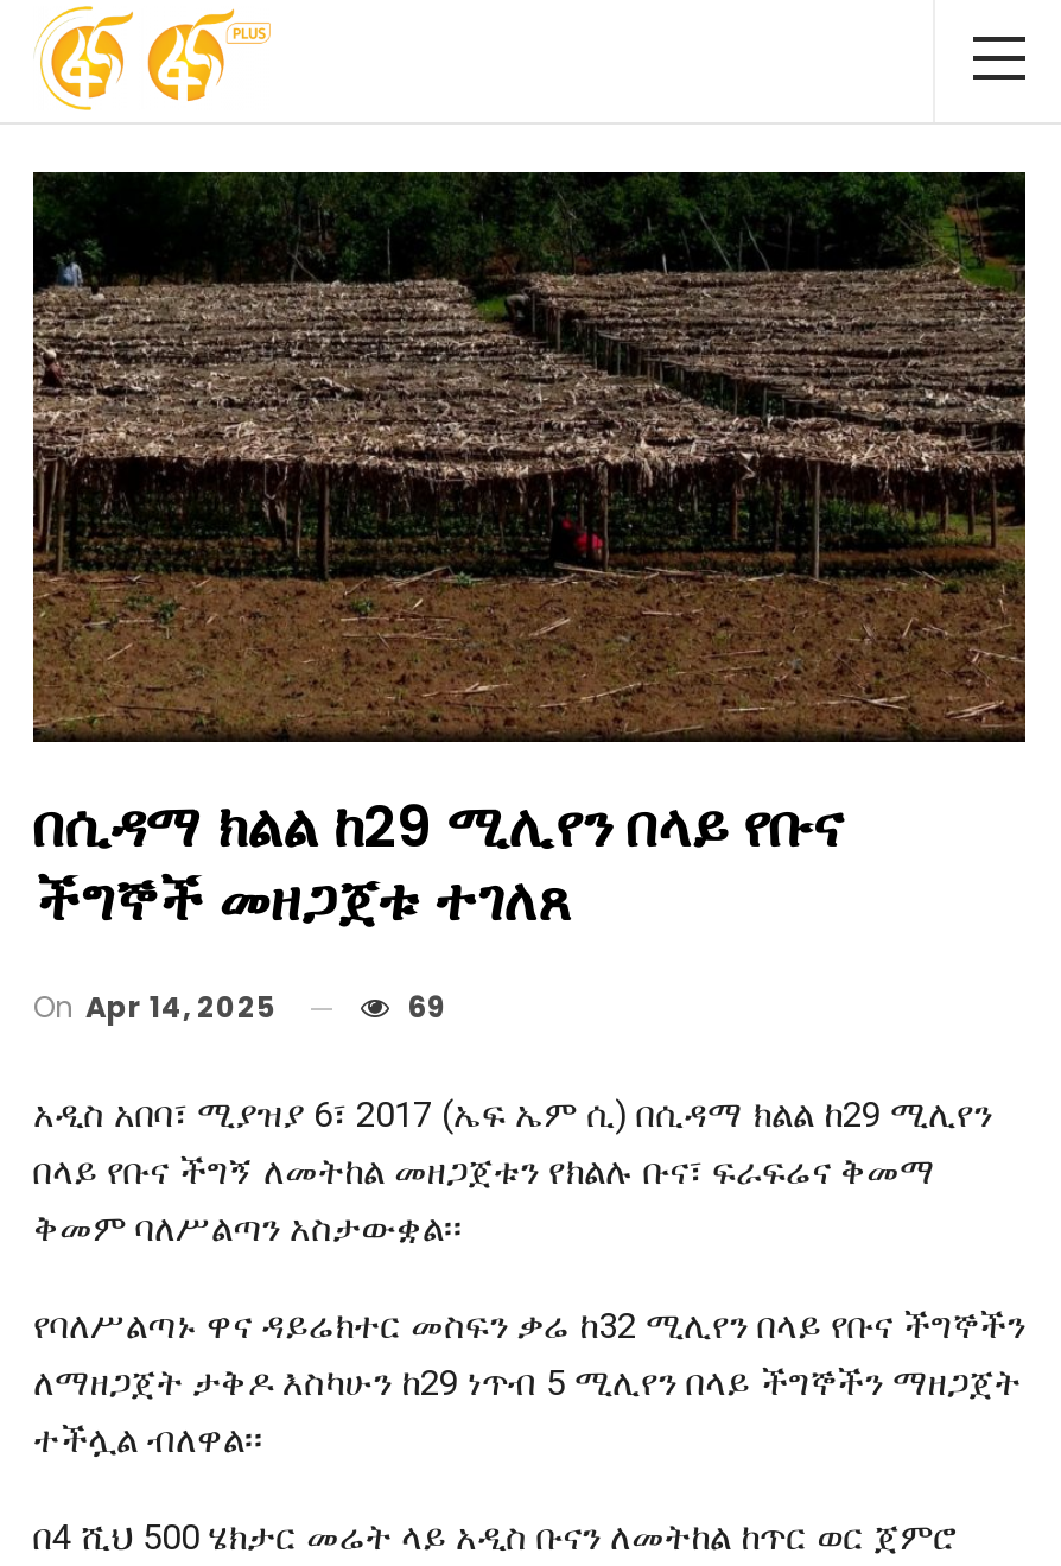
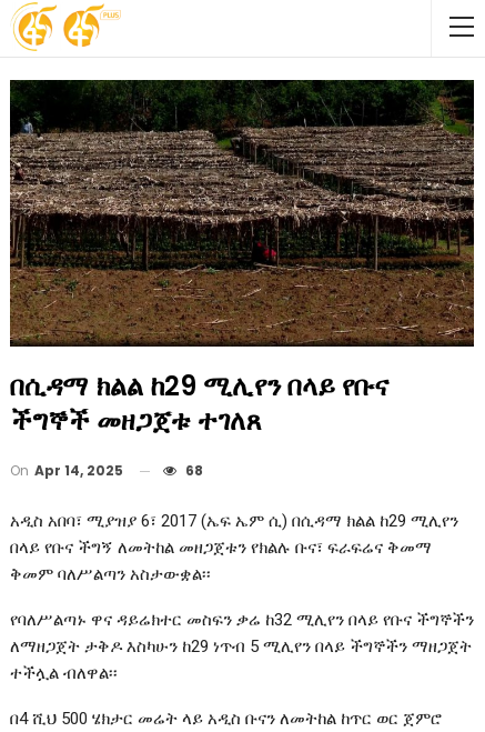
[408,986,446,1026] 69 -> [185,461,203,479] 68

